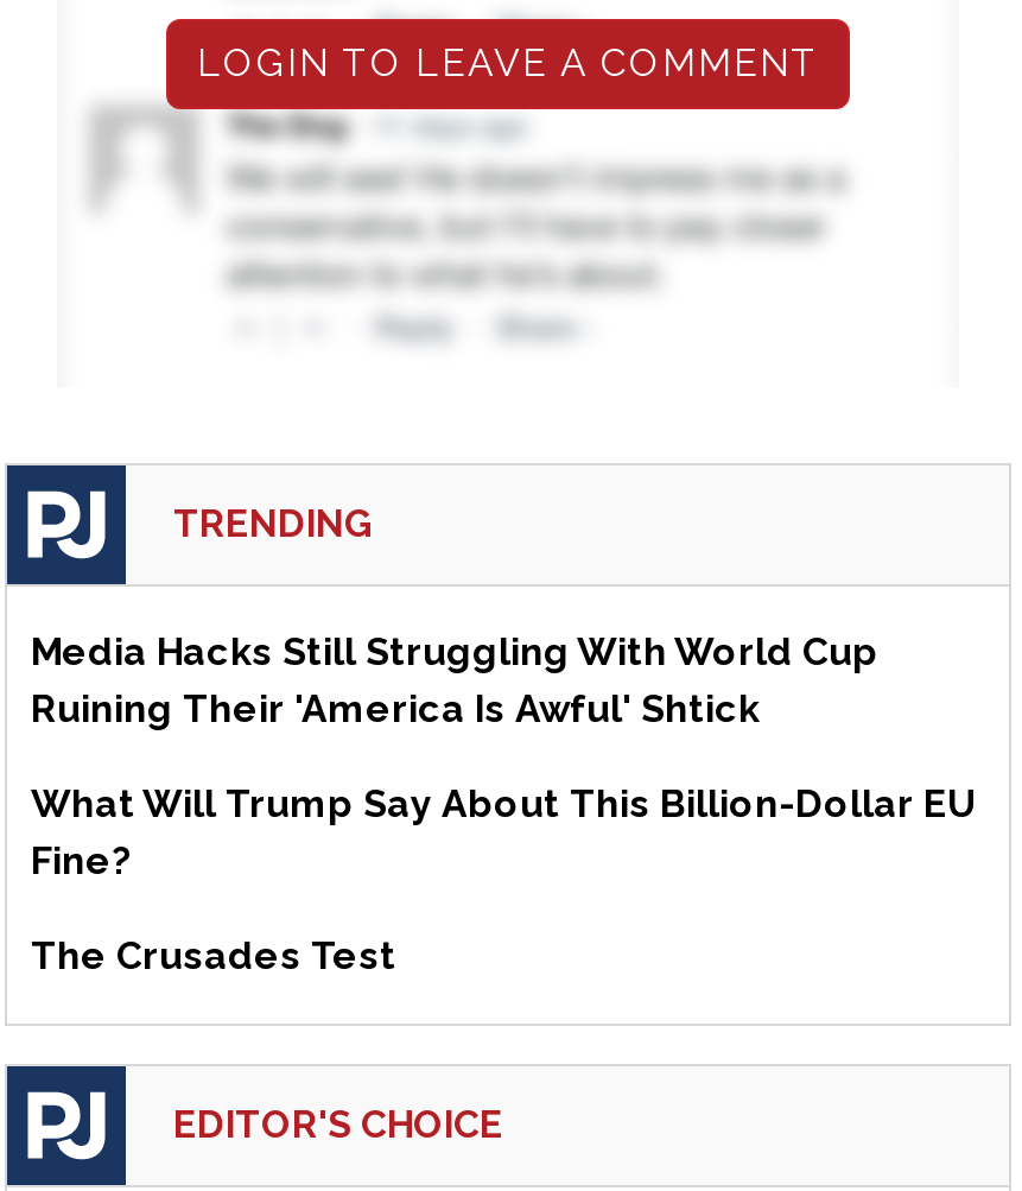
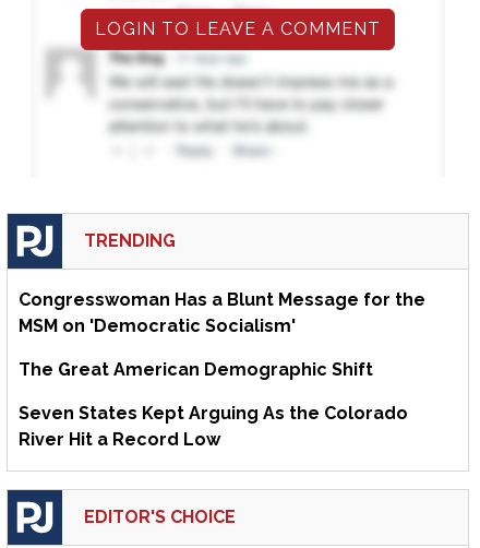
[31,630,878,732] Media Hacks Still Struggling With World Cup | Ruining Their 'America Is Awful' Shtick -> [19,289,425,336] Congresswoman Has a Blunt Message for the | MSM on 'Democratic Socialism'
[31,782,976,884] What Will Trump Say About This Billion-Dollar EU | Fine? -> [19,359,373,380] The Great American Demographic Shift
[31,934,396,979] The Crusades Test -> [19,403,408,450] Seven States Kept Arguing As the Colorado | River Hit a Record Low

